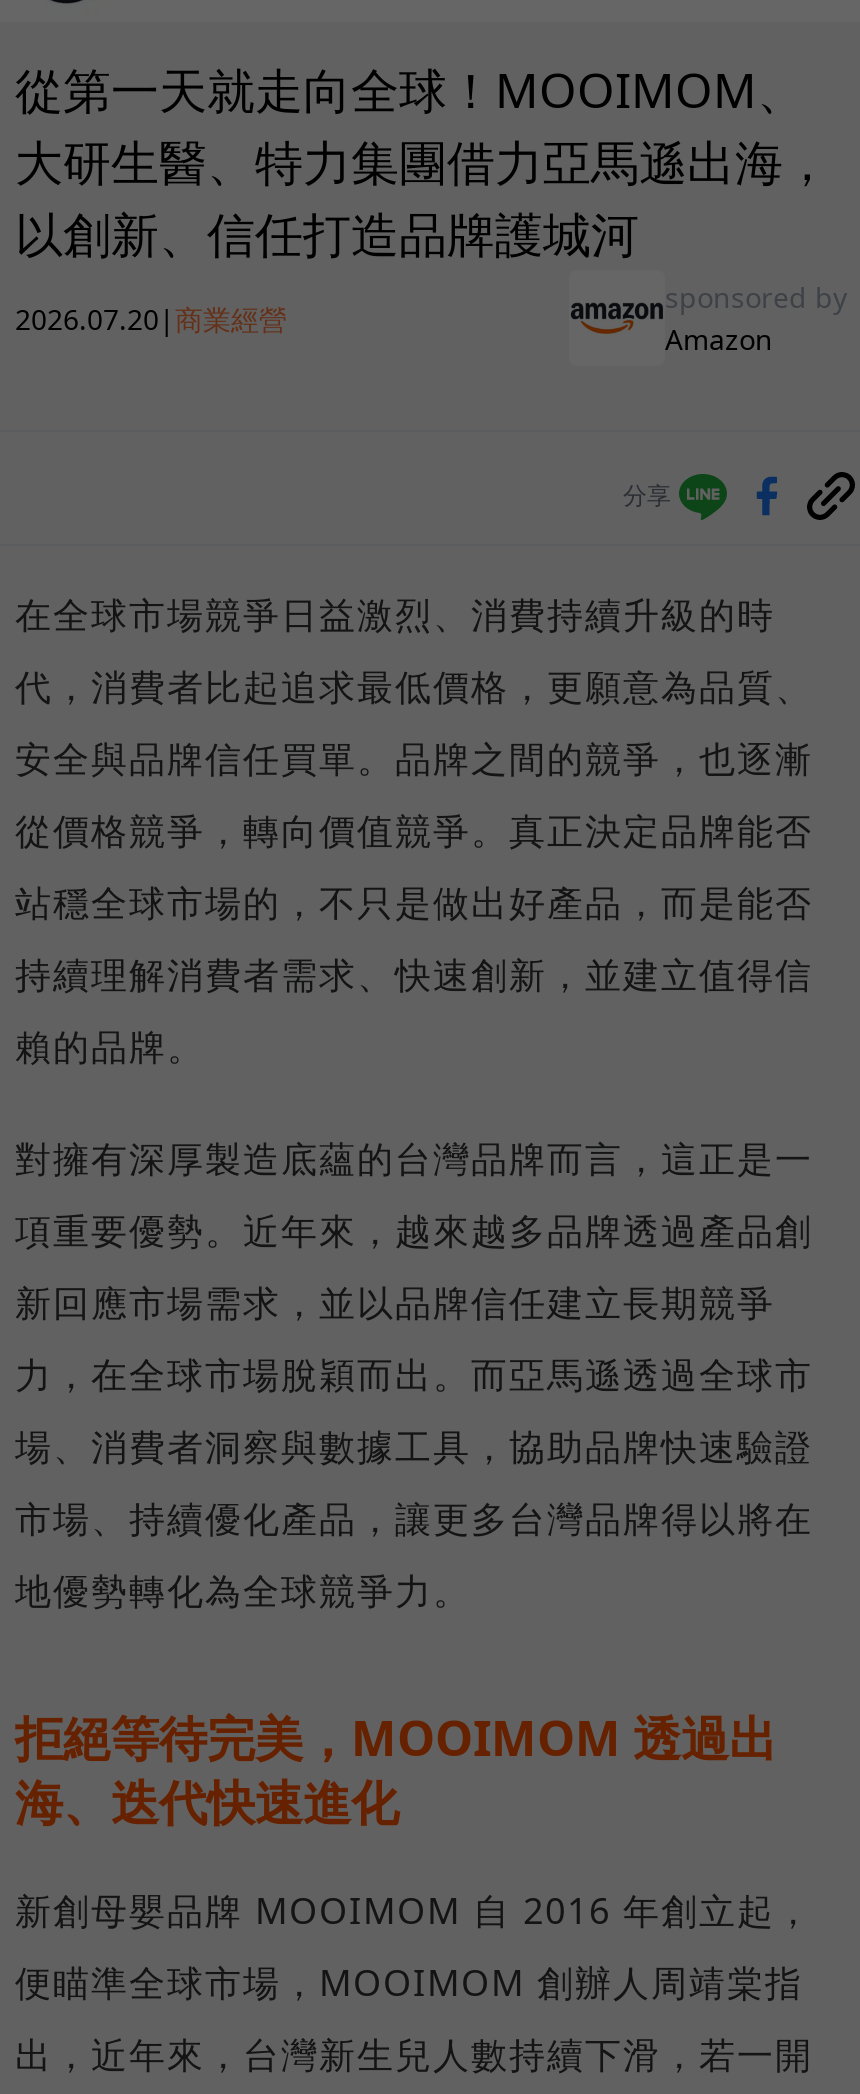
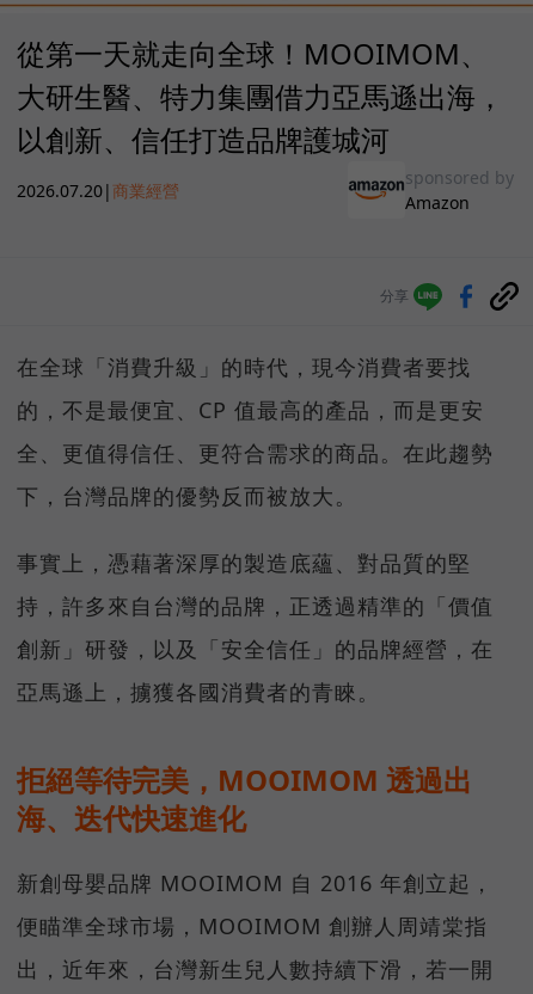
[15,591,813,1615] 在全球市場競爭日益激烈、消費持續升級的時 | 代，消費者比起追求最低價格，更願意為品質、 | 安全與品牌信任買單。品牌之間的競爭，也逐漸 | 從價格競爭，轉向價值競爭。真正決定品牌能否 | 站穩全球市場的，不只是做出好產品，而是能否 | 持續理解消費者需求、快速創新，並建立值得信 | 賴的品牌。 | 對擁有深厚製造底蘊的台灣品牌而言，這正是一 | 項重要優勢。近年來，越來越多品牌透過產品創 | 新回應市場需求，並以品牌信任建立長期競爭 | 力，在全球市場脫穎而出。而亞馬遜透過全球市 | 場、消費者洞察與數據工具，協助品牌快速驗證 | 市場、持續優化產品，讓更多台灣品牌得以將在 | 地優勢轉化為全球競爭力。 -> [17,353,494,707] 在全球「消費升級」的時代，現今消費者要找 | 的，不是最便宜、CP 值最高的產品，而是更安 | 全、更值得信任、更符合需求的商品。在此趨勢 | 下，台灣品牌的優勢反而被放大。 | 事實上，憑藉著深厚的製造底蘊、對品質的堅 | 持，許多來自台灣的品牌，正透過精準的「價值 | 創新」研發，以及「安全信任」的品牌經營，在 | 亞馬遜上，擄獲各國消費者的青睞。

